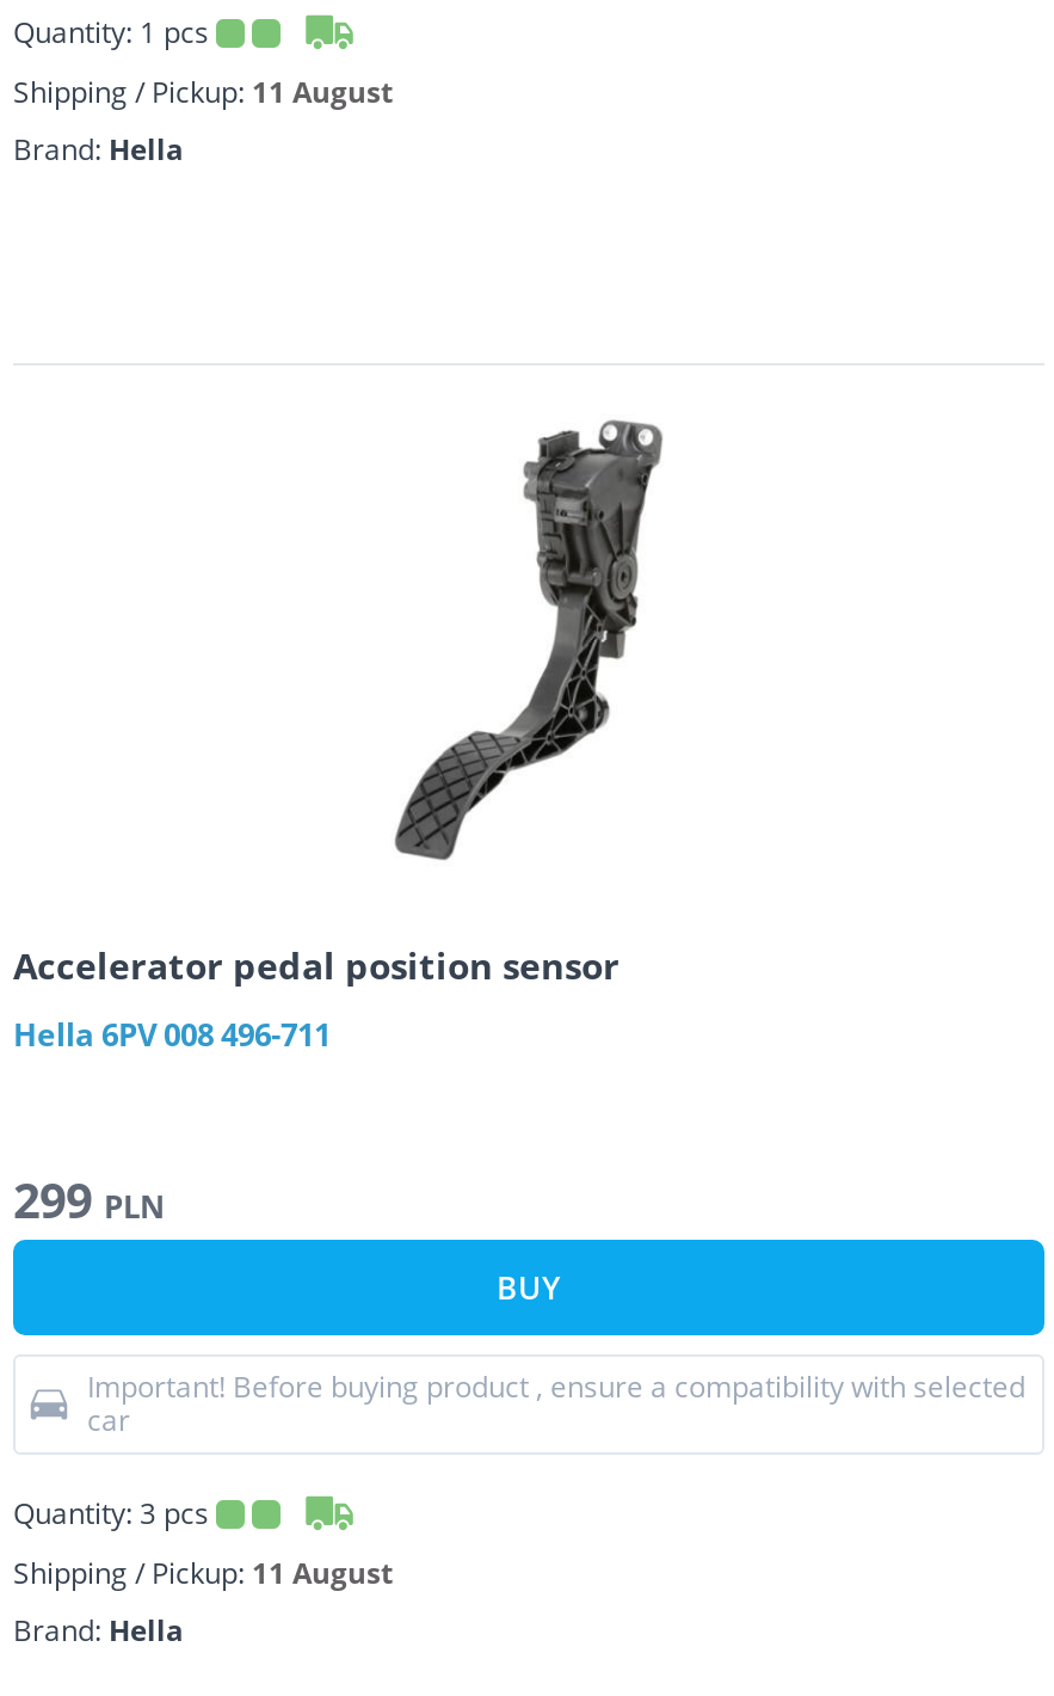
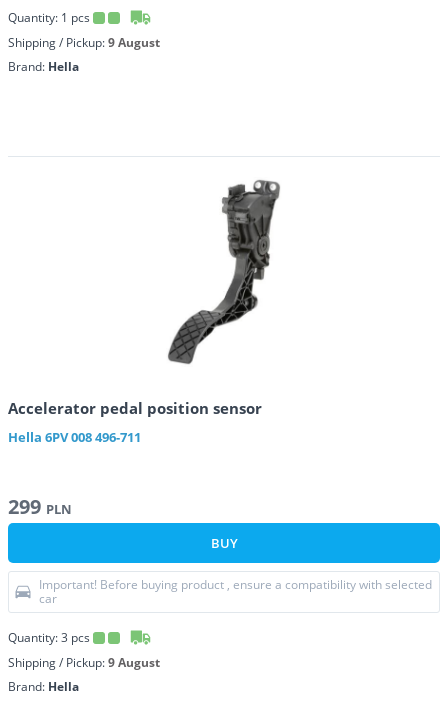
[13,72,393,112] Shipping / Pickup: 11 August -> [8,34,160,51] Shipping / Pickup: 9 August
[13,1553,393,1593] Shipping / Pickup: 11 August -> [8,654,160,671] Shipping / Pickup: 9 August

